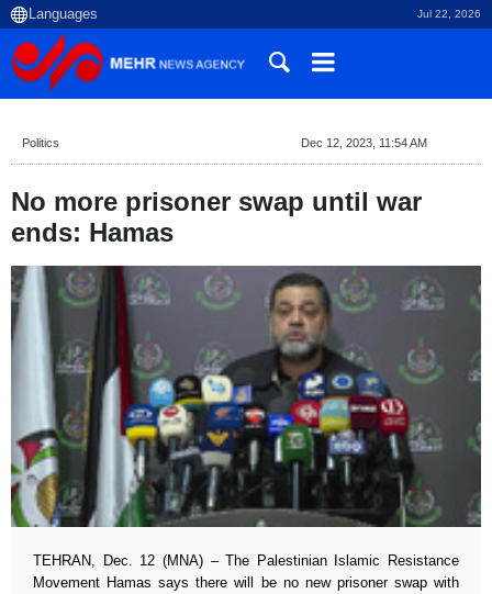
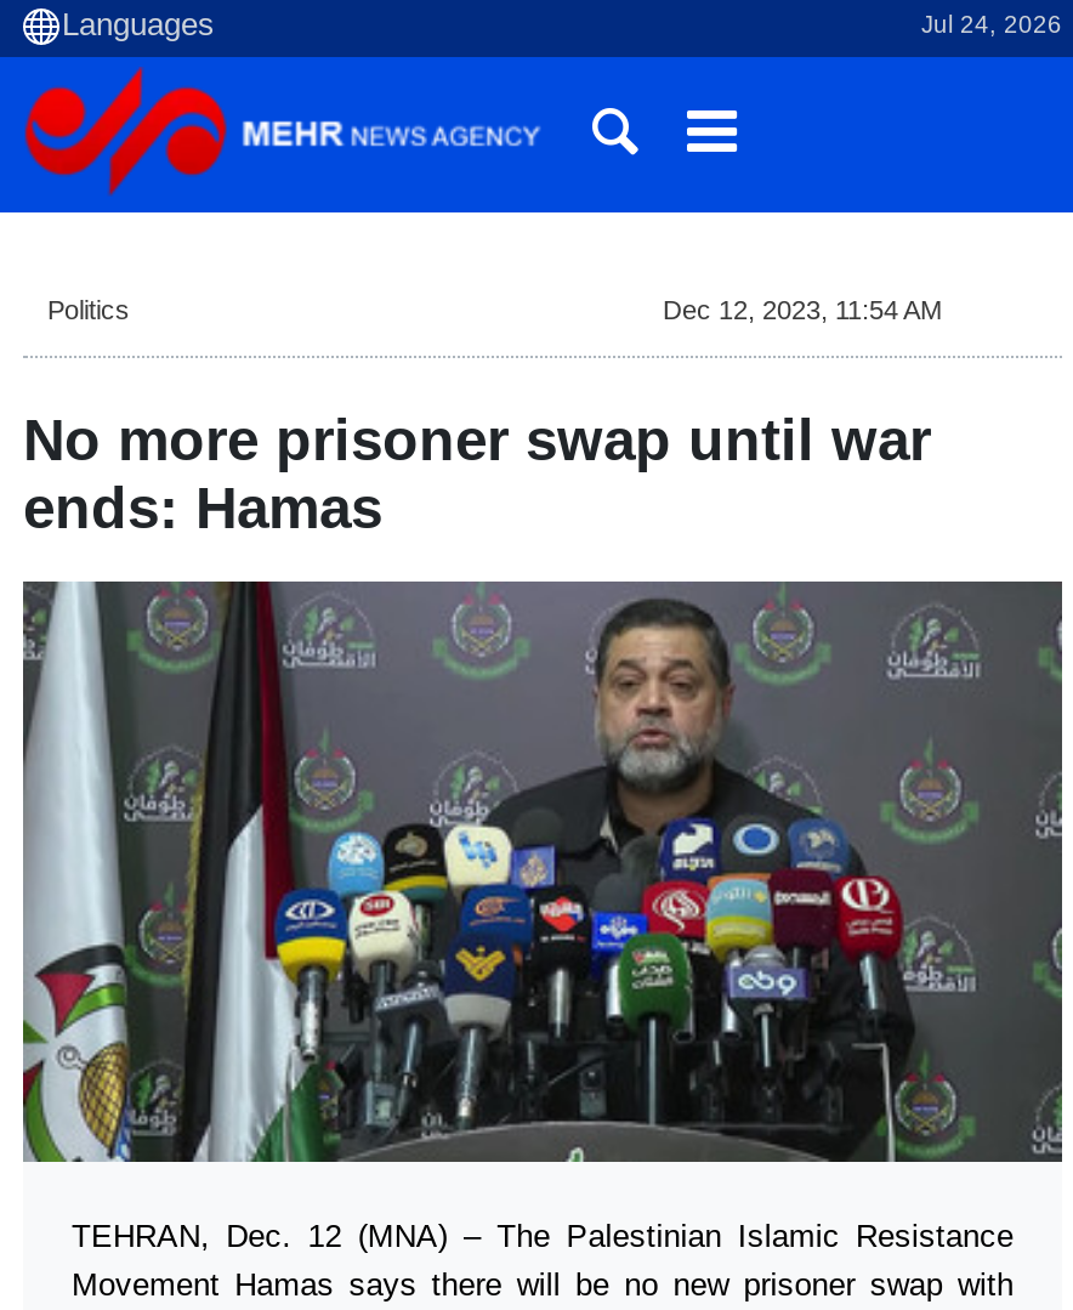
[417,8,481,20] Jul 22, 2026 -> [921,11,1062,38] Jul 24, 2026

